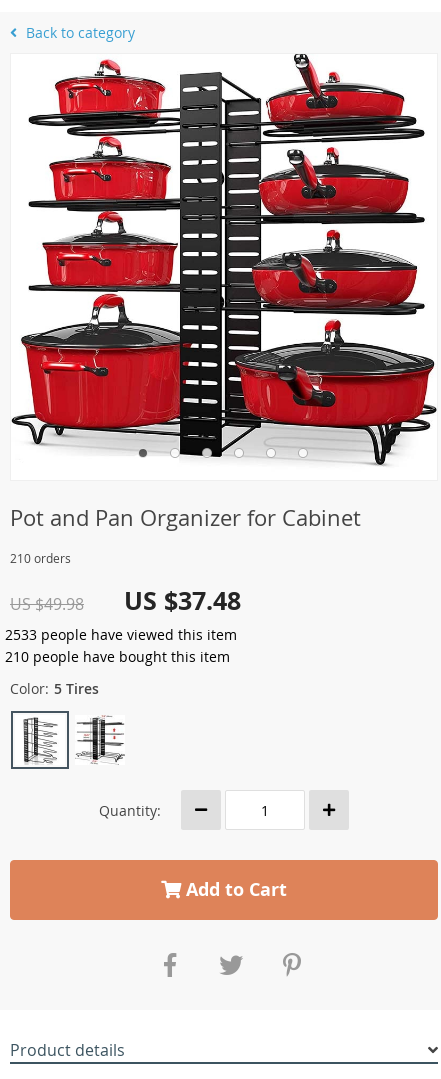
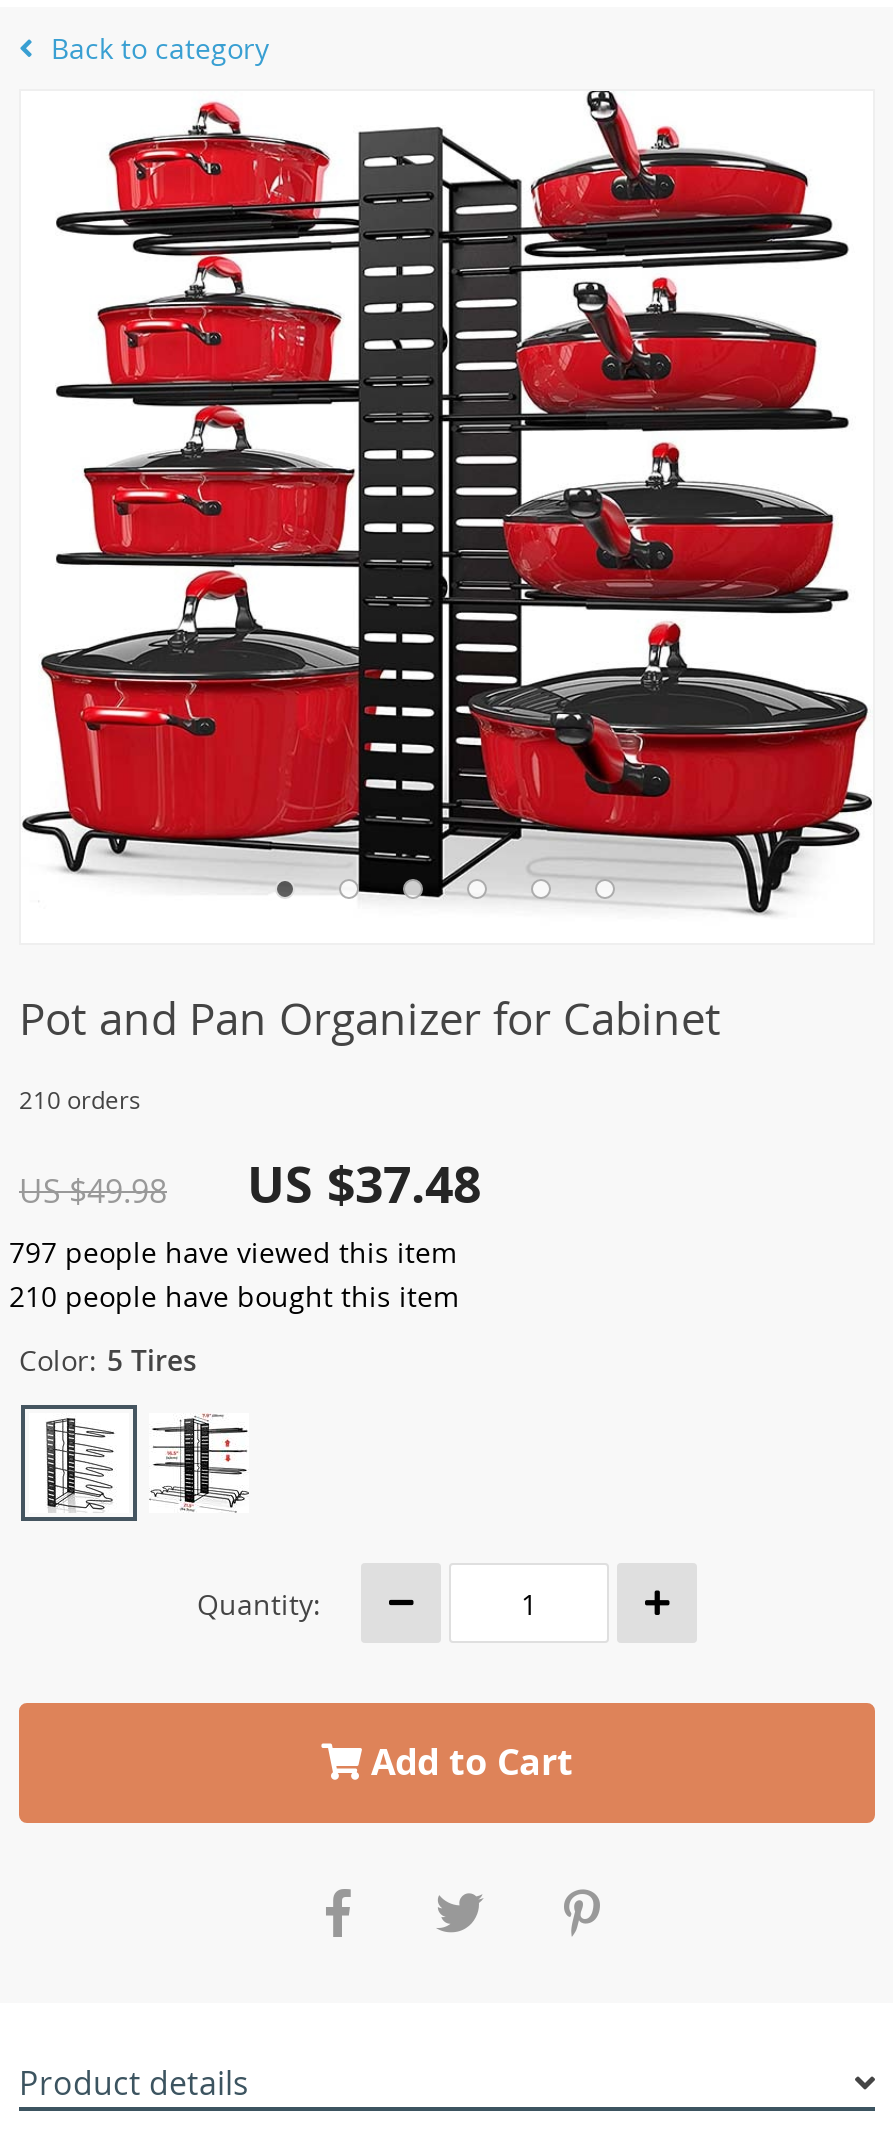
[5,625,237,644] 2533 people have viewed this item -> [9,1233,457,1271] 797 people have viewed this item

